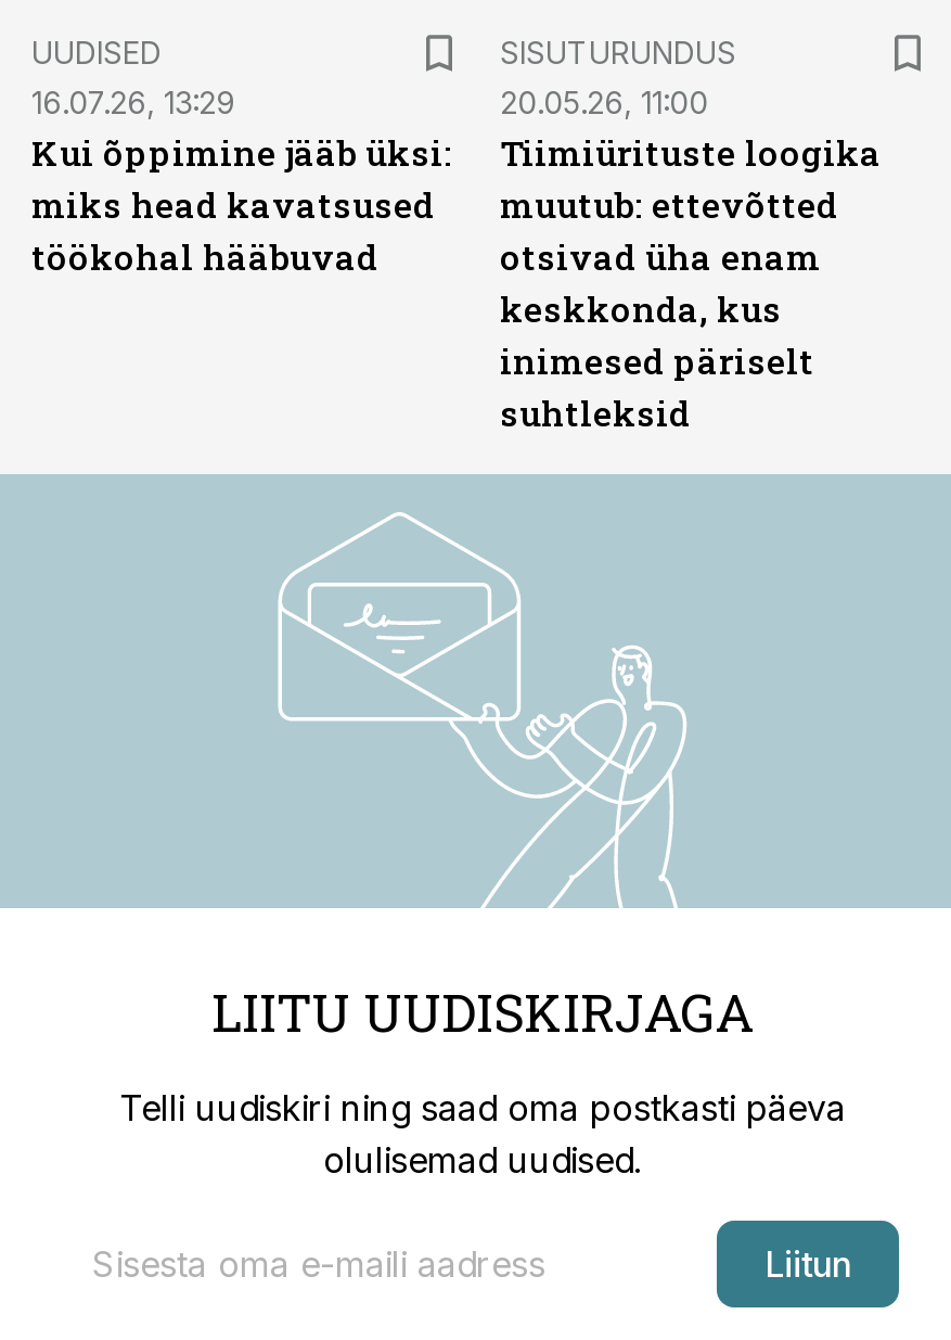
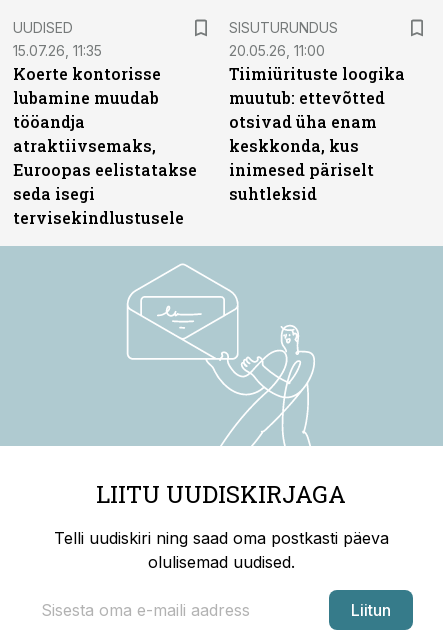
[31,84,452,279] 16.07.26, 13:29 | Kui õppimine jääb üksi: | miks head kavatsused | töökohal hääbuvad -> [13,42,197,228] 15.07.26, 11:35 | Koerte kontorisse | lubamine muudab | tööandja | atraktiivsemaks, | Euroopas eelistatakse | seda isegi | tervisekindlustusele

